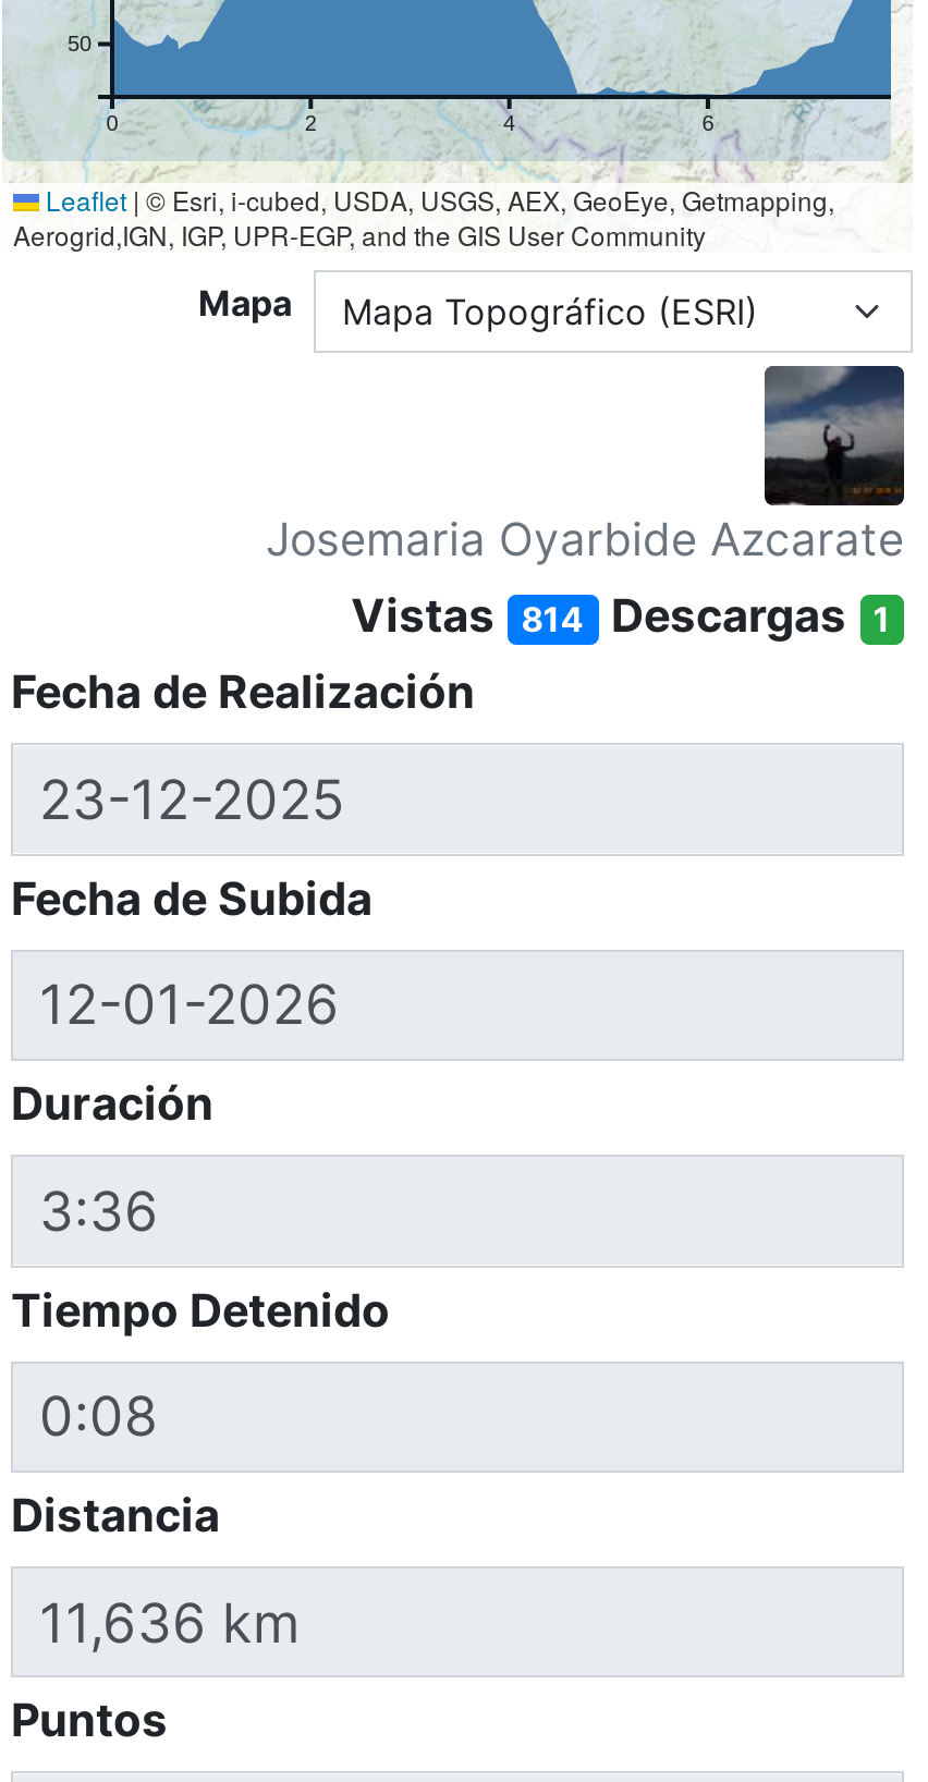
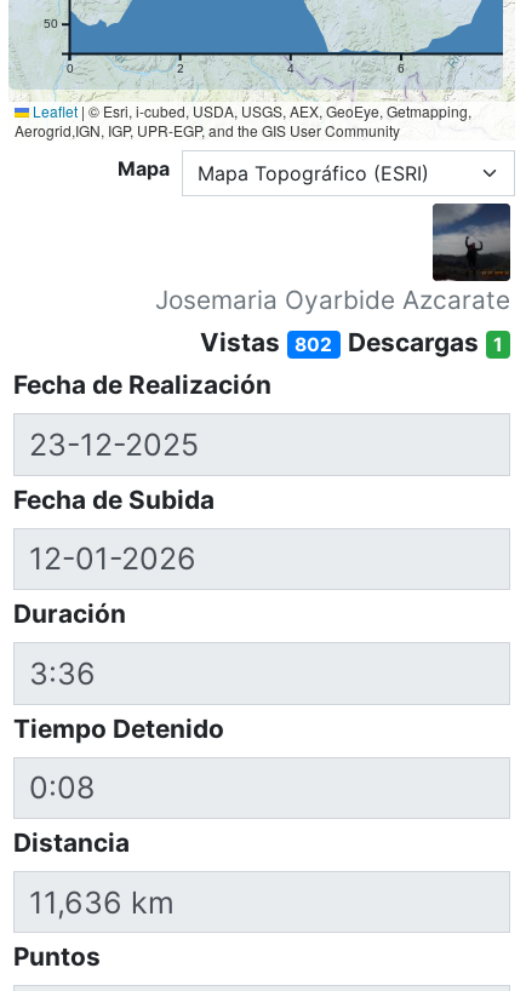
[351,589,891,643] Vistas 814 Descargas 1 -> [200,327,503,358] Vistas 802 Descargas 1

